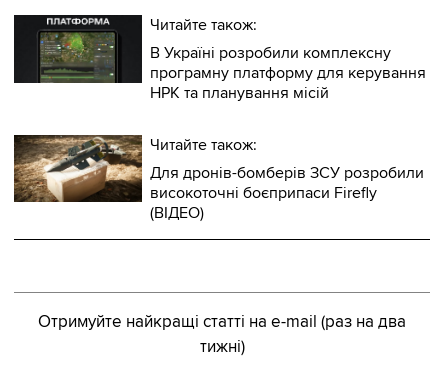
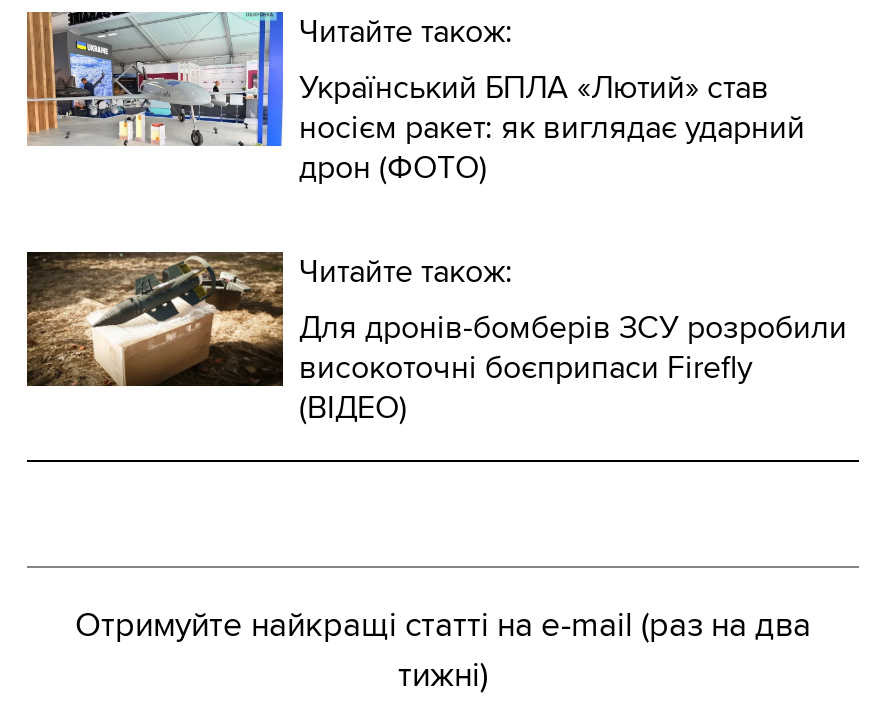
[13,14,426,103] [image] | В Україні розробили комплексну | програмну платформу для керування | НРК та планування місій -> [25,10,805,188] [image] | Український БПЛА «Лютий» став | носієм ракет: як виглядає ударний | дрон (ФОТО)

